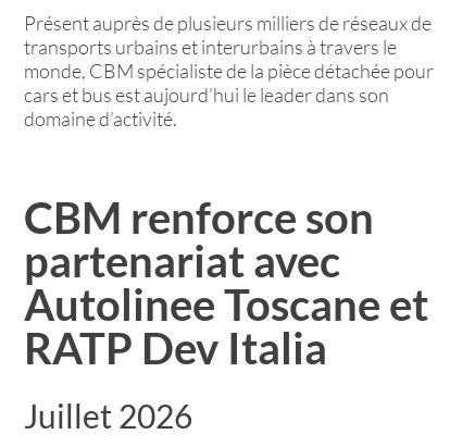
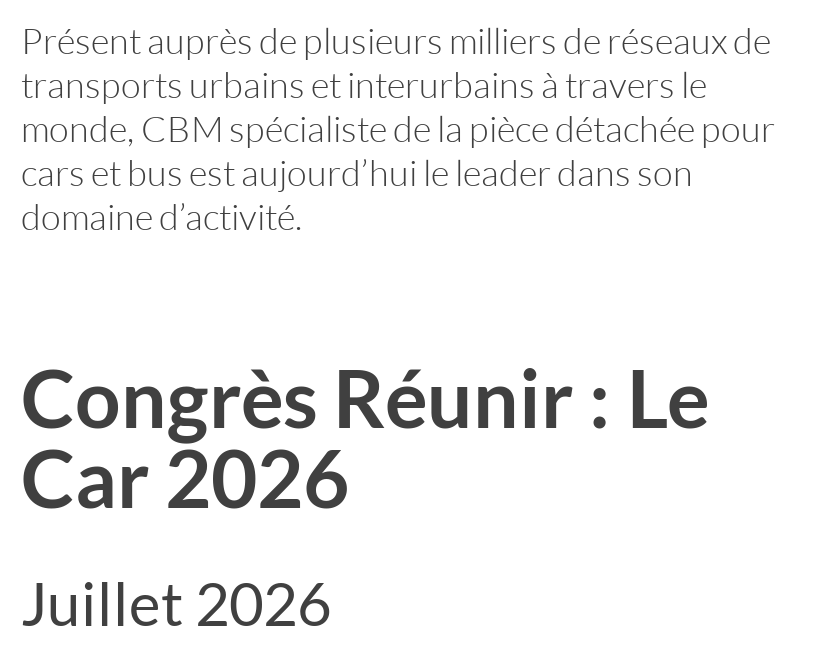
[24,191,428,374] CBM renforce son | partenariat avec | Autolinee Toscane et | RATP Dev Italia -> [21,349,709,525] Congrès Réunir : Le | Car 2026

